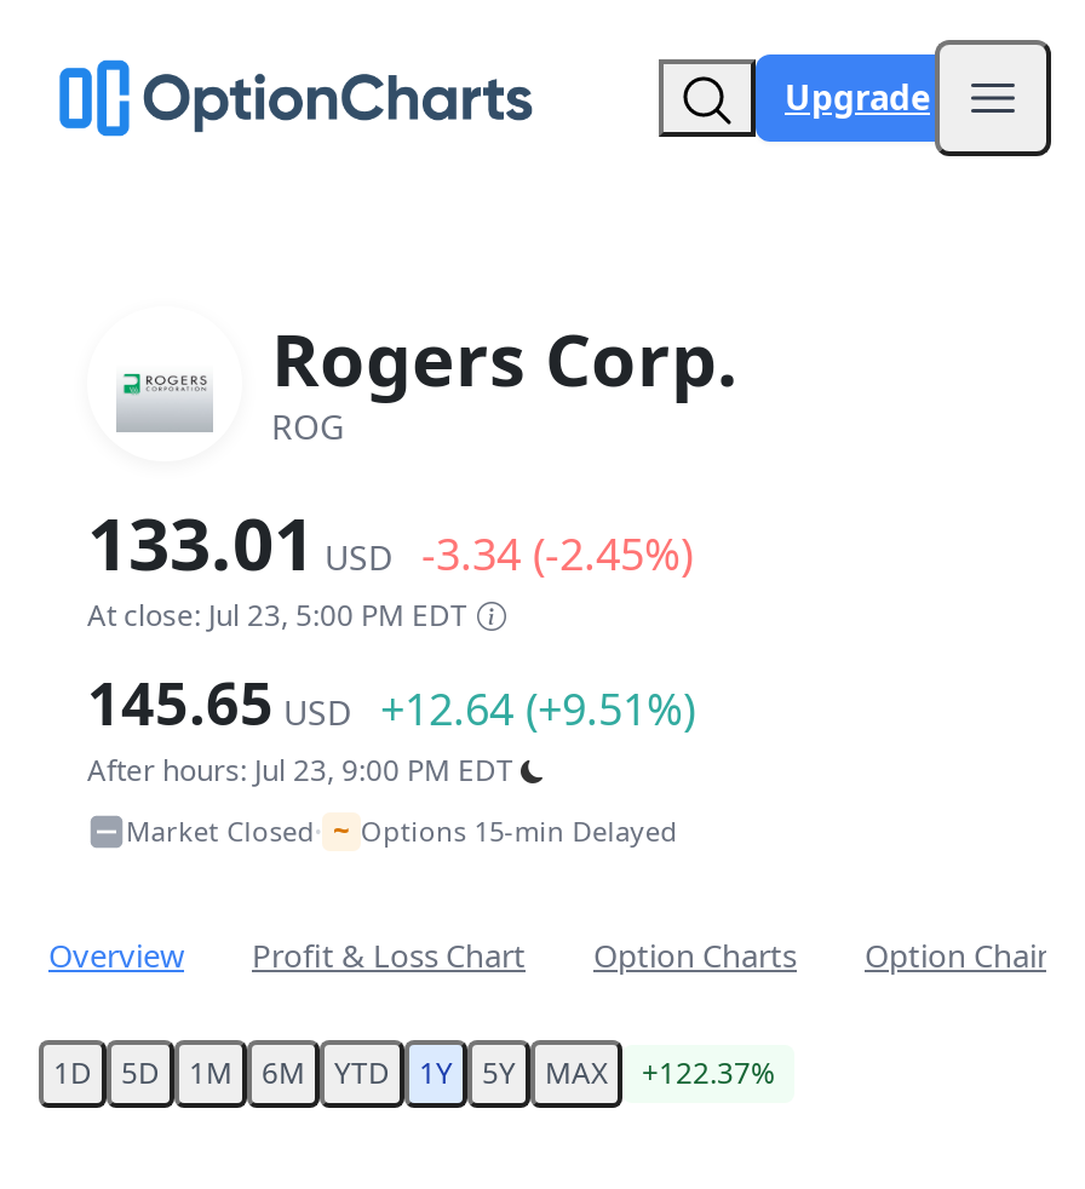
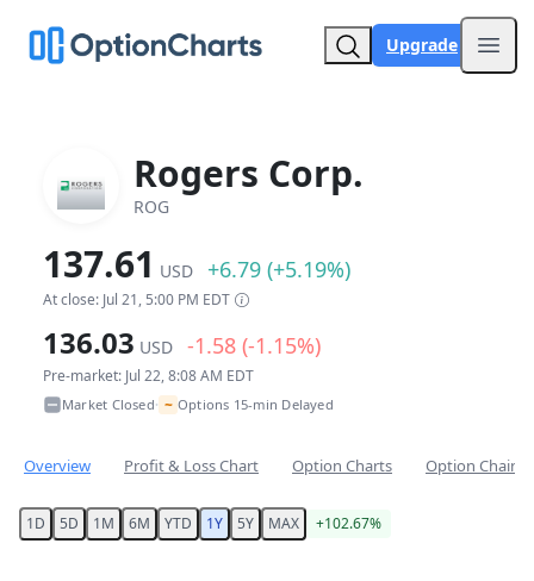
[87,493,695,791] 133.01 USD -3.34 (-2.45%) | At close: Jul 23, 5:00 PM EDT | 145.65 USD +12.64 (+9.51%) | After hours: Jul 23, 9:00 PM EDT -> [43,239,350,386] 137.61 USD +6.79 (+5.19%) | At close: Jul 21, 5:00 PM EDT | 136.03 USD -1.58 (-1.15%) | Pre-market: Jul 22, 8:08 AM EDT
[53,1052,775,1093] 1D 5D 1M 6M YTD 1Y 5Y MAX +122.37% -> [26,513,381,533] 1D 5D 1M 6M YTD 1Y 5Y MAX +102.67%

